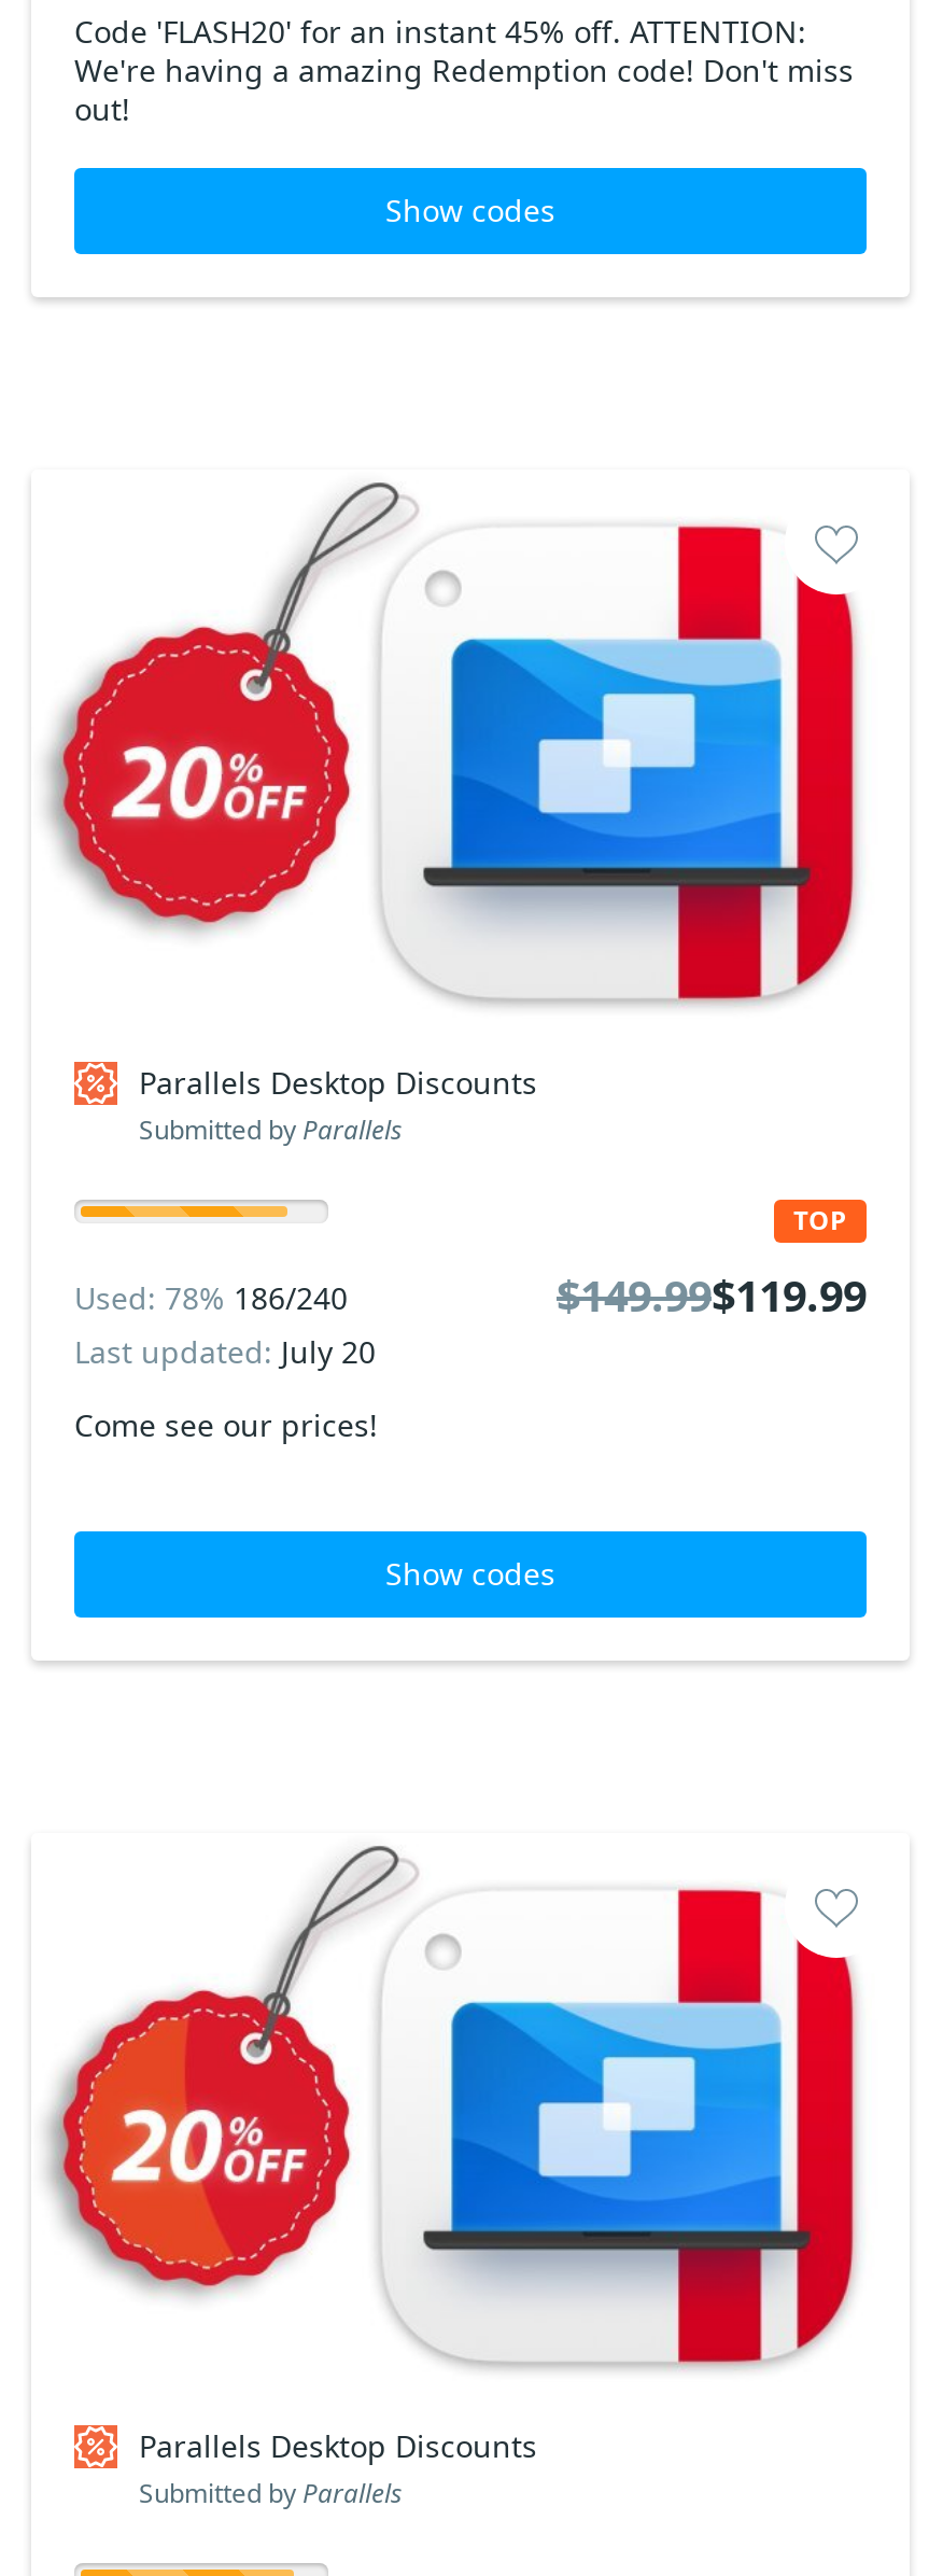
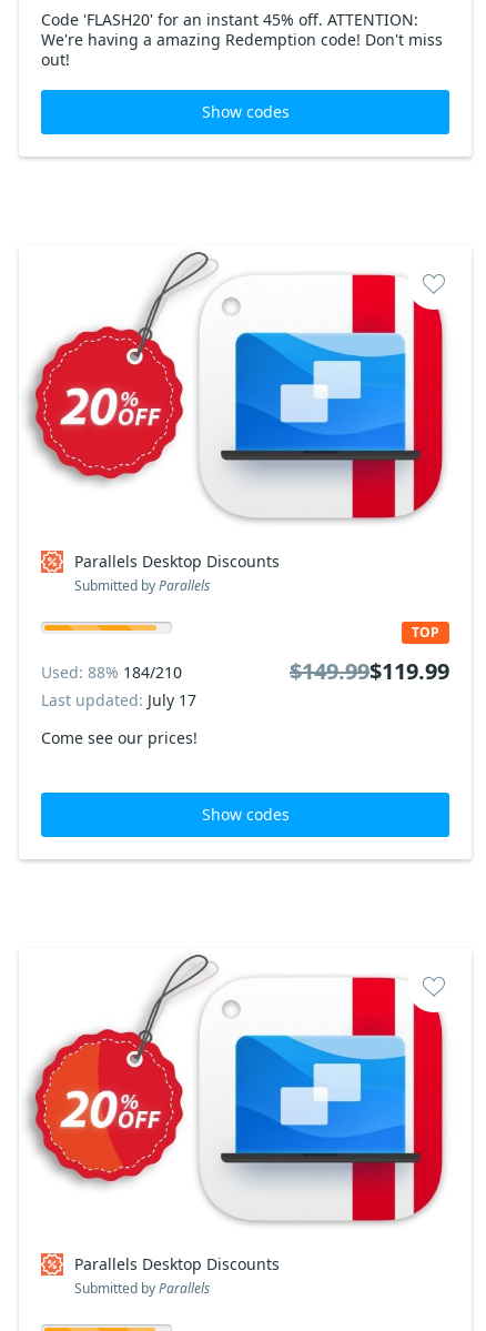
[74,1276,348,1317] Used: 78% 186/240 -> [41,661,182,682] Used: 88% 184/210
[74,1331,376,1372] Last updated: July 20 -> [41,689,196,710] Last updated: July 17

